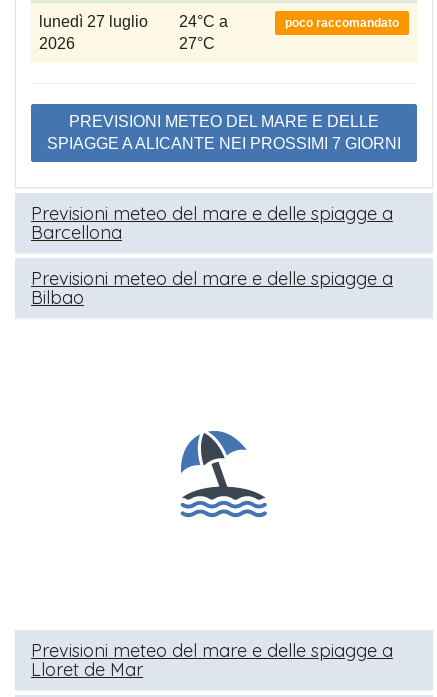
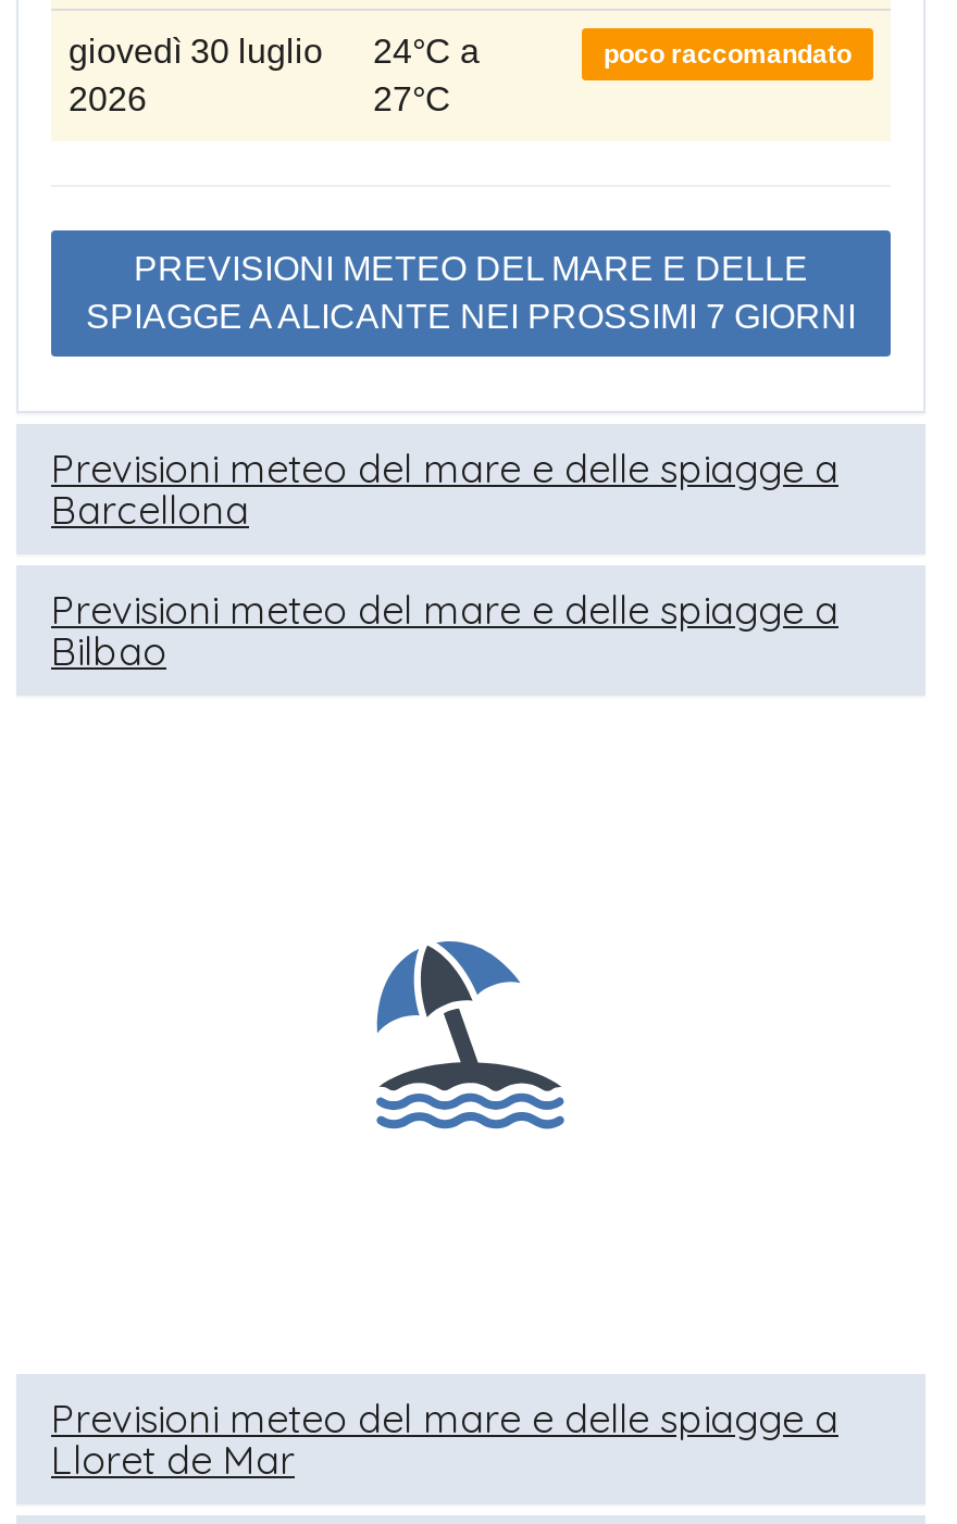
[39,13,148,30] lunedì 27 luglio -> [69,33,323,70] giovedì 30 luglio

